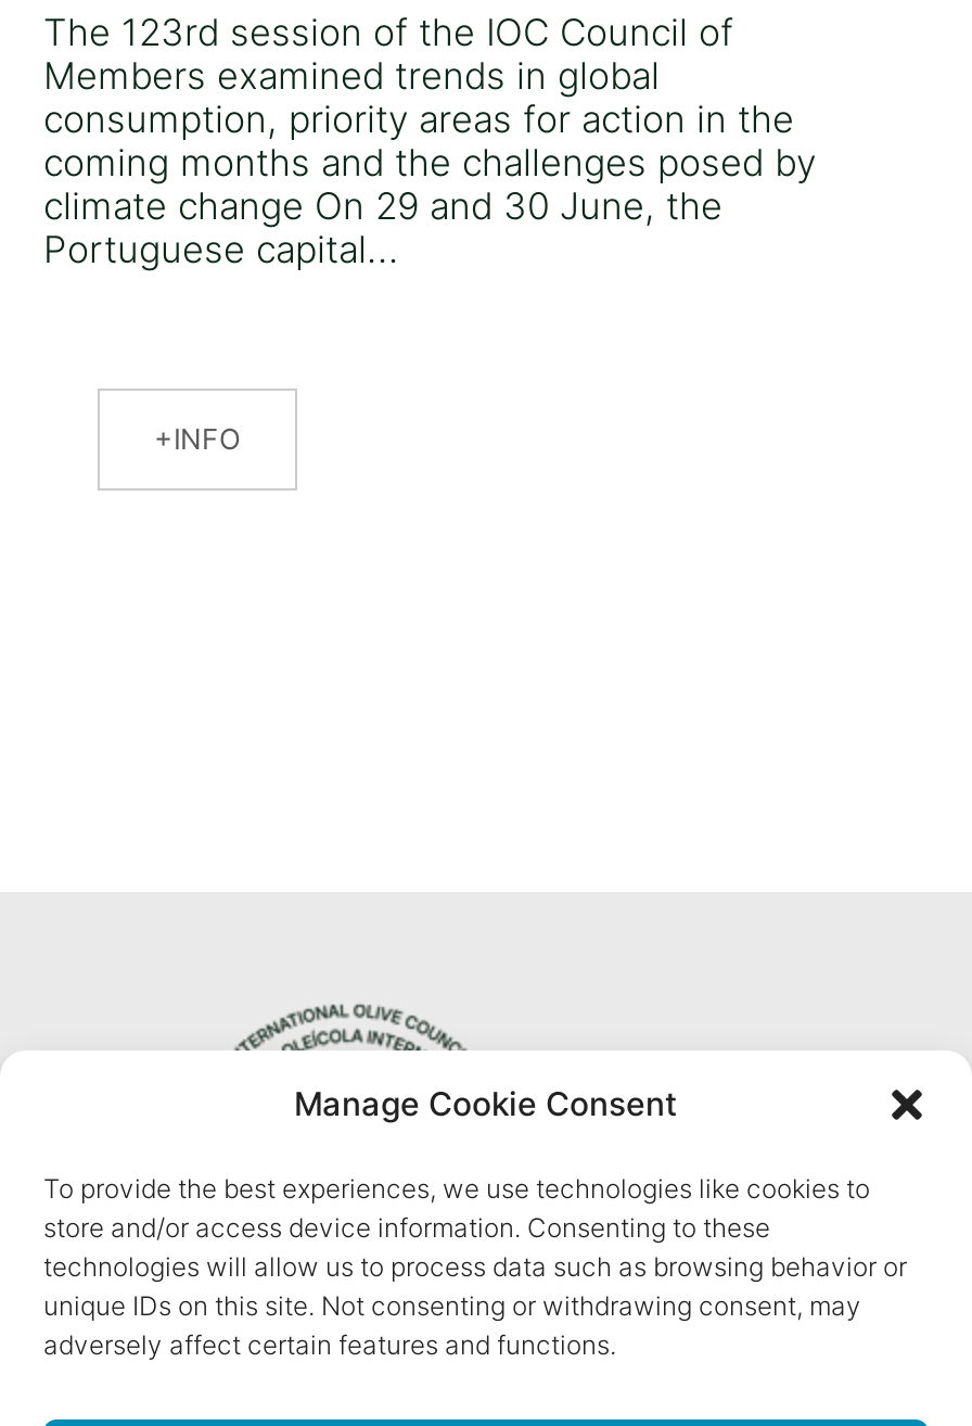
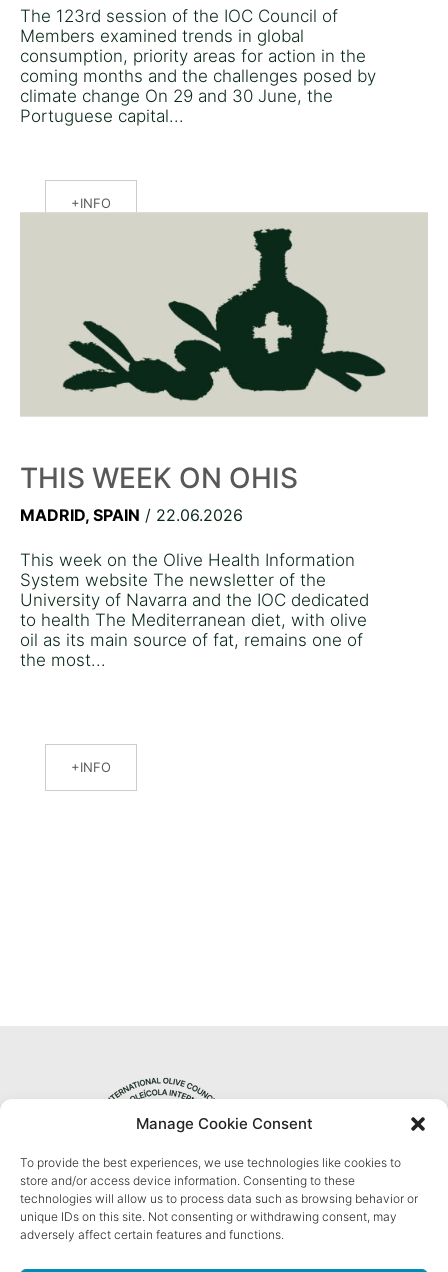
none -> [20,461,369,670] THIS WEEK ON OHIS | MADRID, SPAIN / 22.06.2026 | This week on the Olive Health Information | System website The newsletter of the | University of Navarra and the IOC dedicated | to health The Mediterranean diet, with olive | oil as its main source of fat, remains one of | the most...
none -> [20,212,428,415] [image]
none -> [80,759,111,775] INFO

